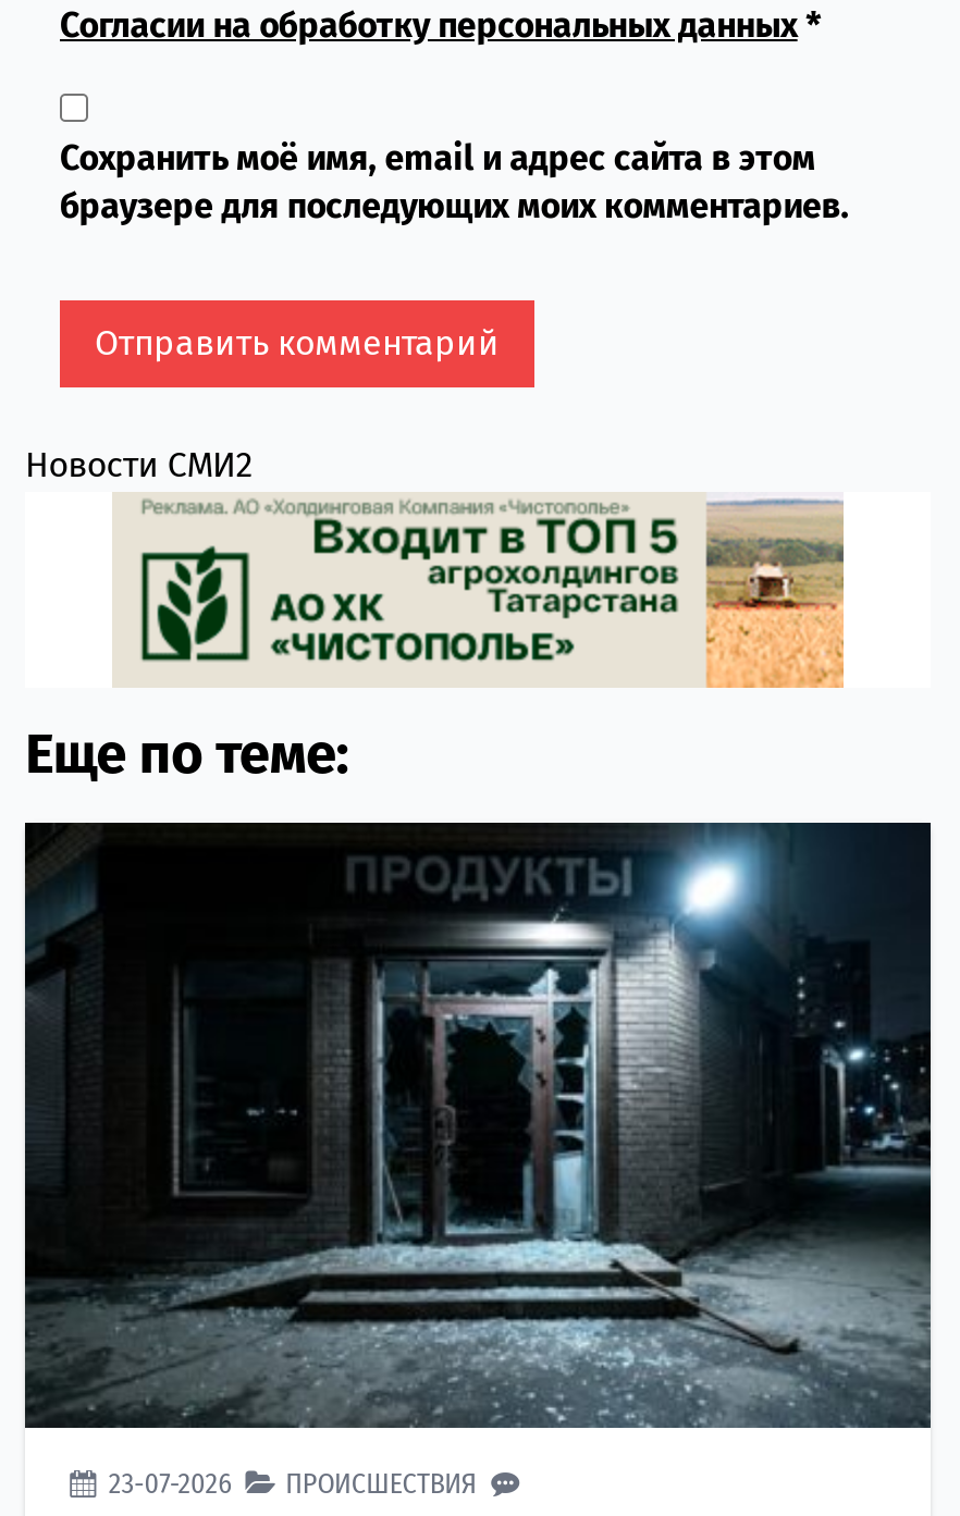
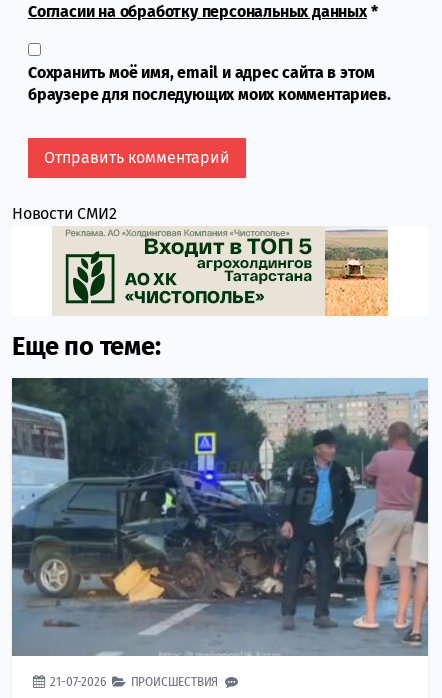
[23,821,933,1499] [image] | 23-07-2026 ПРОИСШЕСТВИЯ -> [11,377,429,688] [image] | 21-07-2026 ПРОИСШЕСТВИЯ

